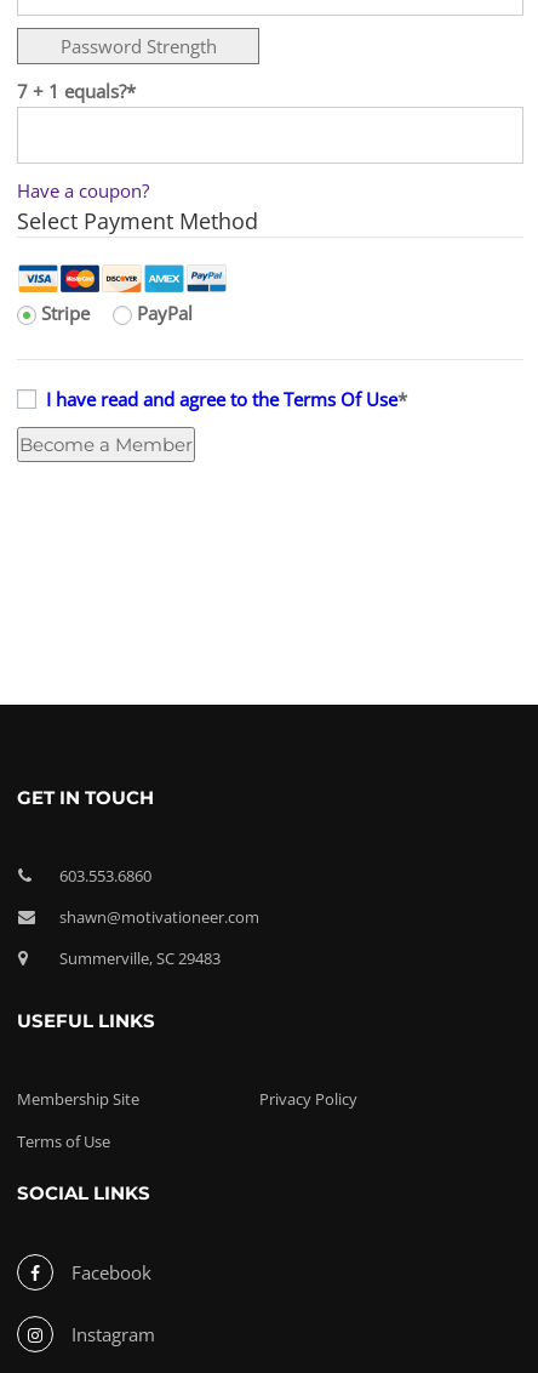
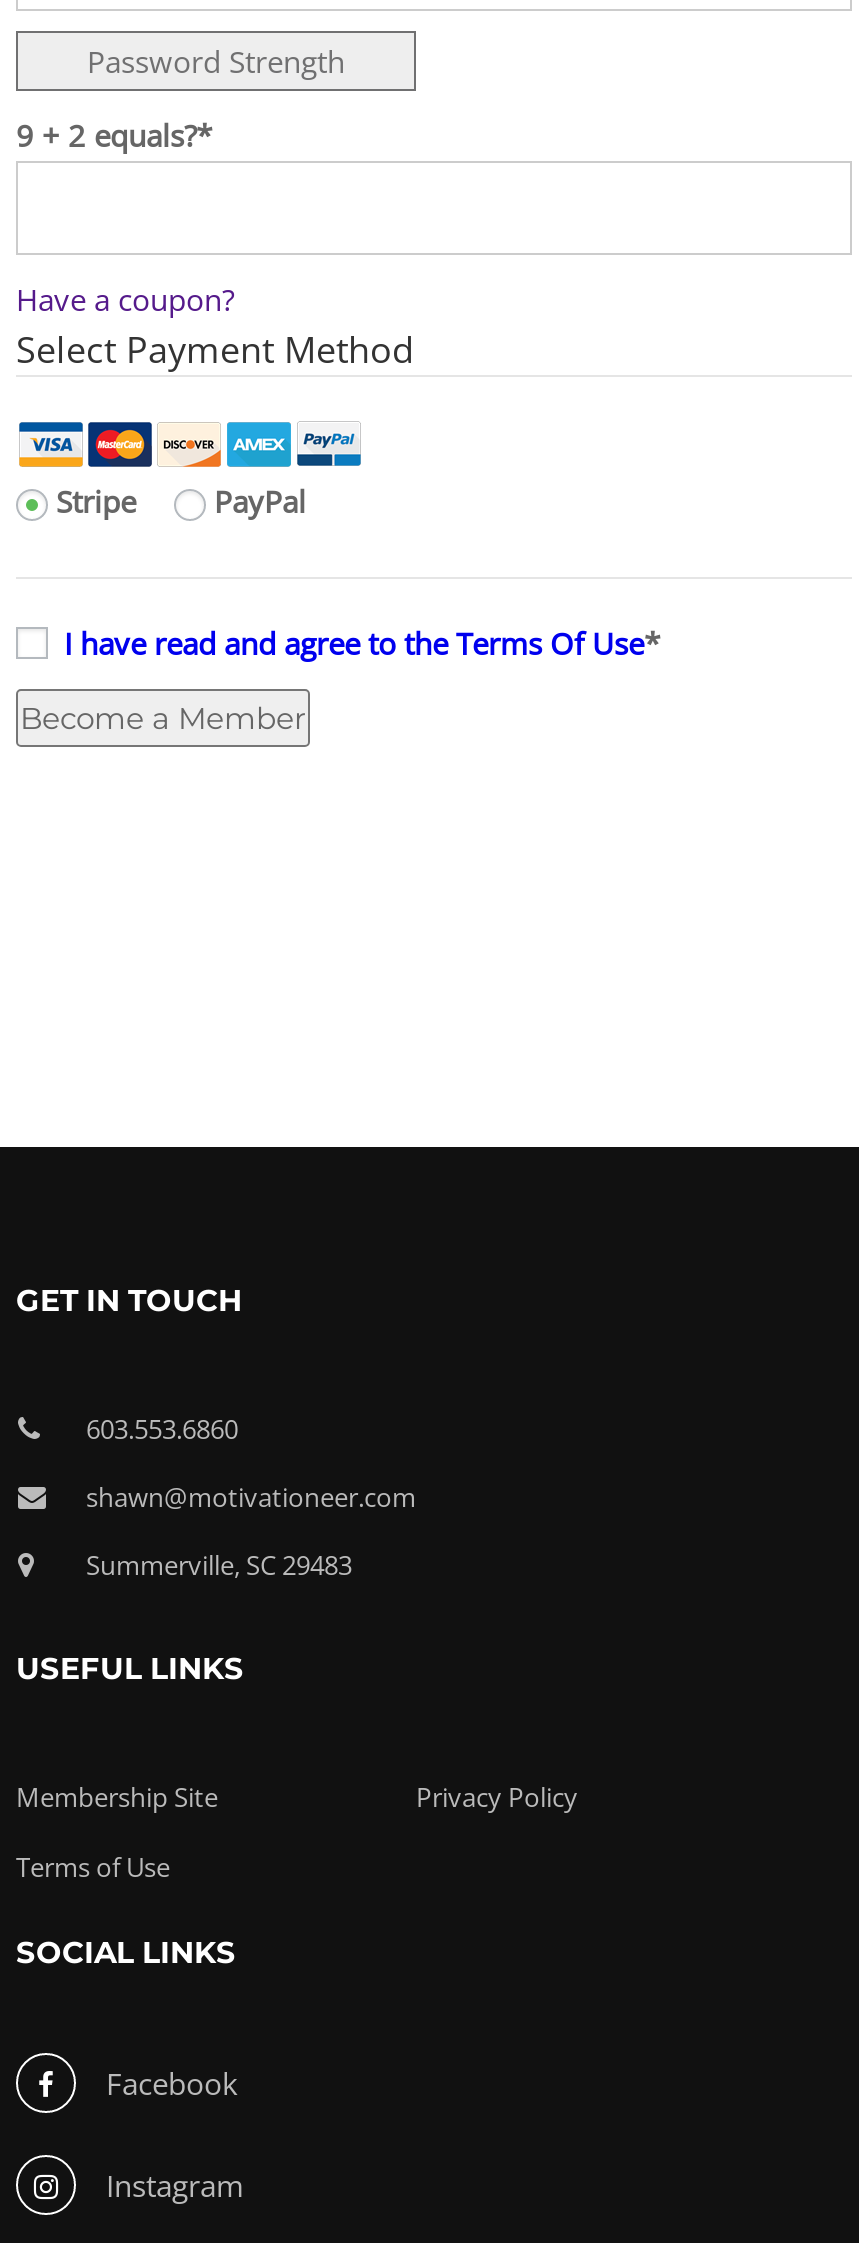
[17,79,136,103] 7 + 1 equals?* -> [16,115,212,155] 9 + 2 equals?*

